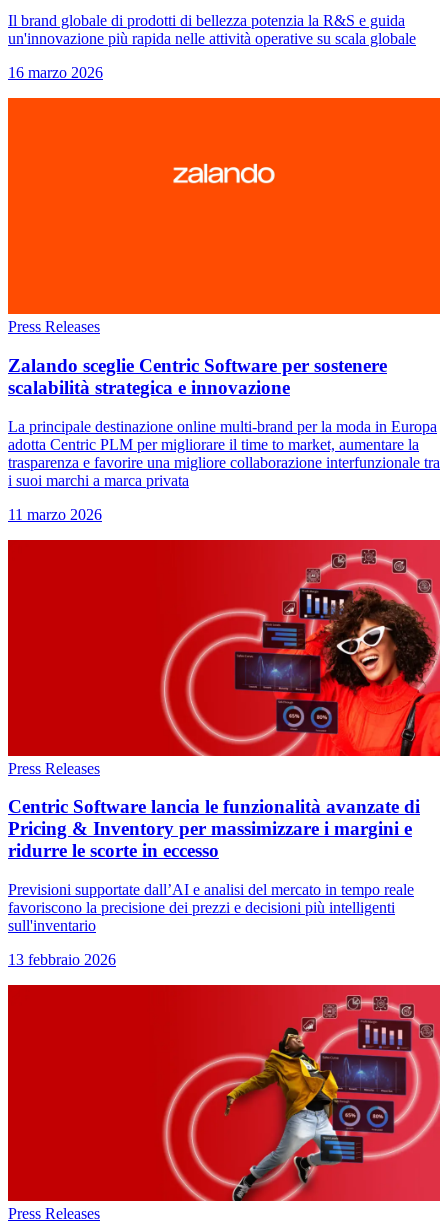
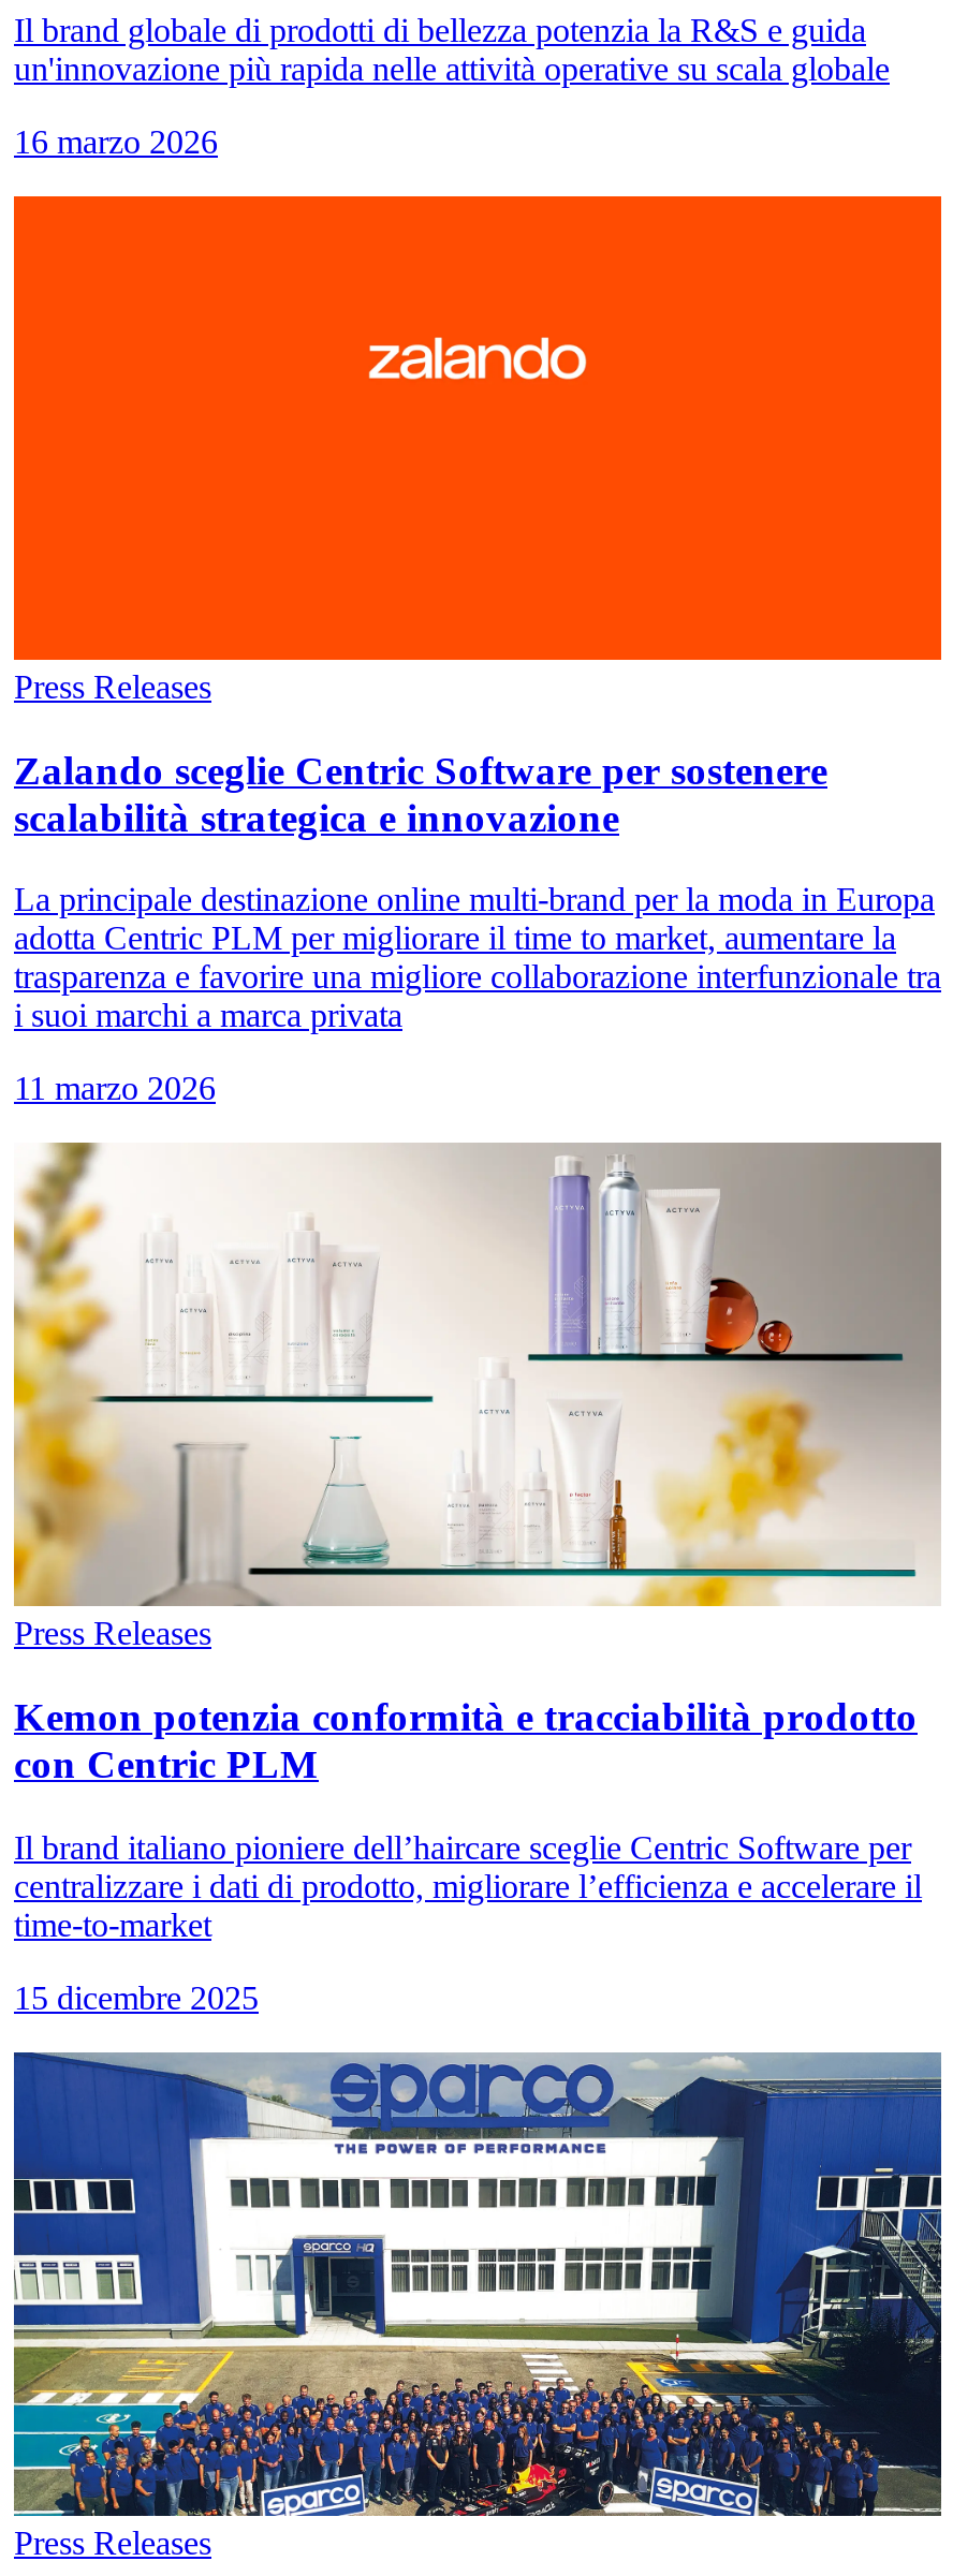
[7,539,441,757] [image] -> [12,1140,941,1608] [image]
[8,796,420,861] Centric Software lancia le funzionalità avanzate di | Pricing & Inventory per massimizzare i margini e | ridurre le scorte in eccesso -> [14,1695,918,1787] Kemon potenzia conformità e tracciabilità prodotto | con Centric PLM
[8,881,414,934] Previsioni supportate dall’AI e analisi del mercato in tempo reale | favoriscono la precisione dei prezzi e decisioni più intelligenti | sull'inventario -> [14,1829,922,1943] Il brand italiano pioniere dell’haircare sceglie Centric Software per | centralizzare i dati di prodotto, migliorare l’efficienza e accelerare il | time-to-market
[8,951,116,968] 13 febbraio 2026 -> [14,1980,259,2016] 15 dicembre 2025
[7,984,441,1202] [image] -> [12,2050,943,2518] [image]

